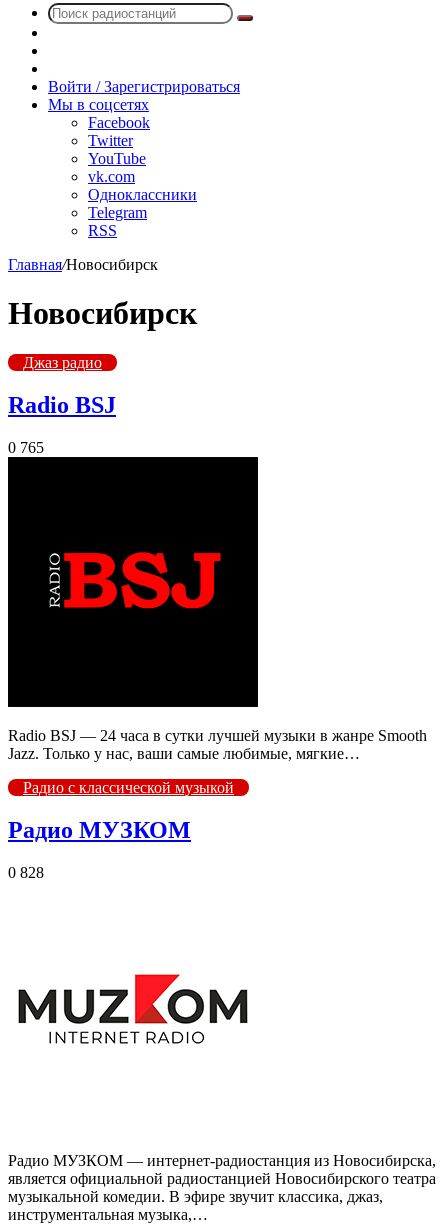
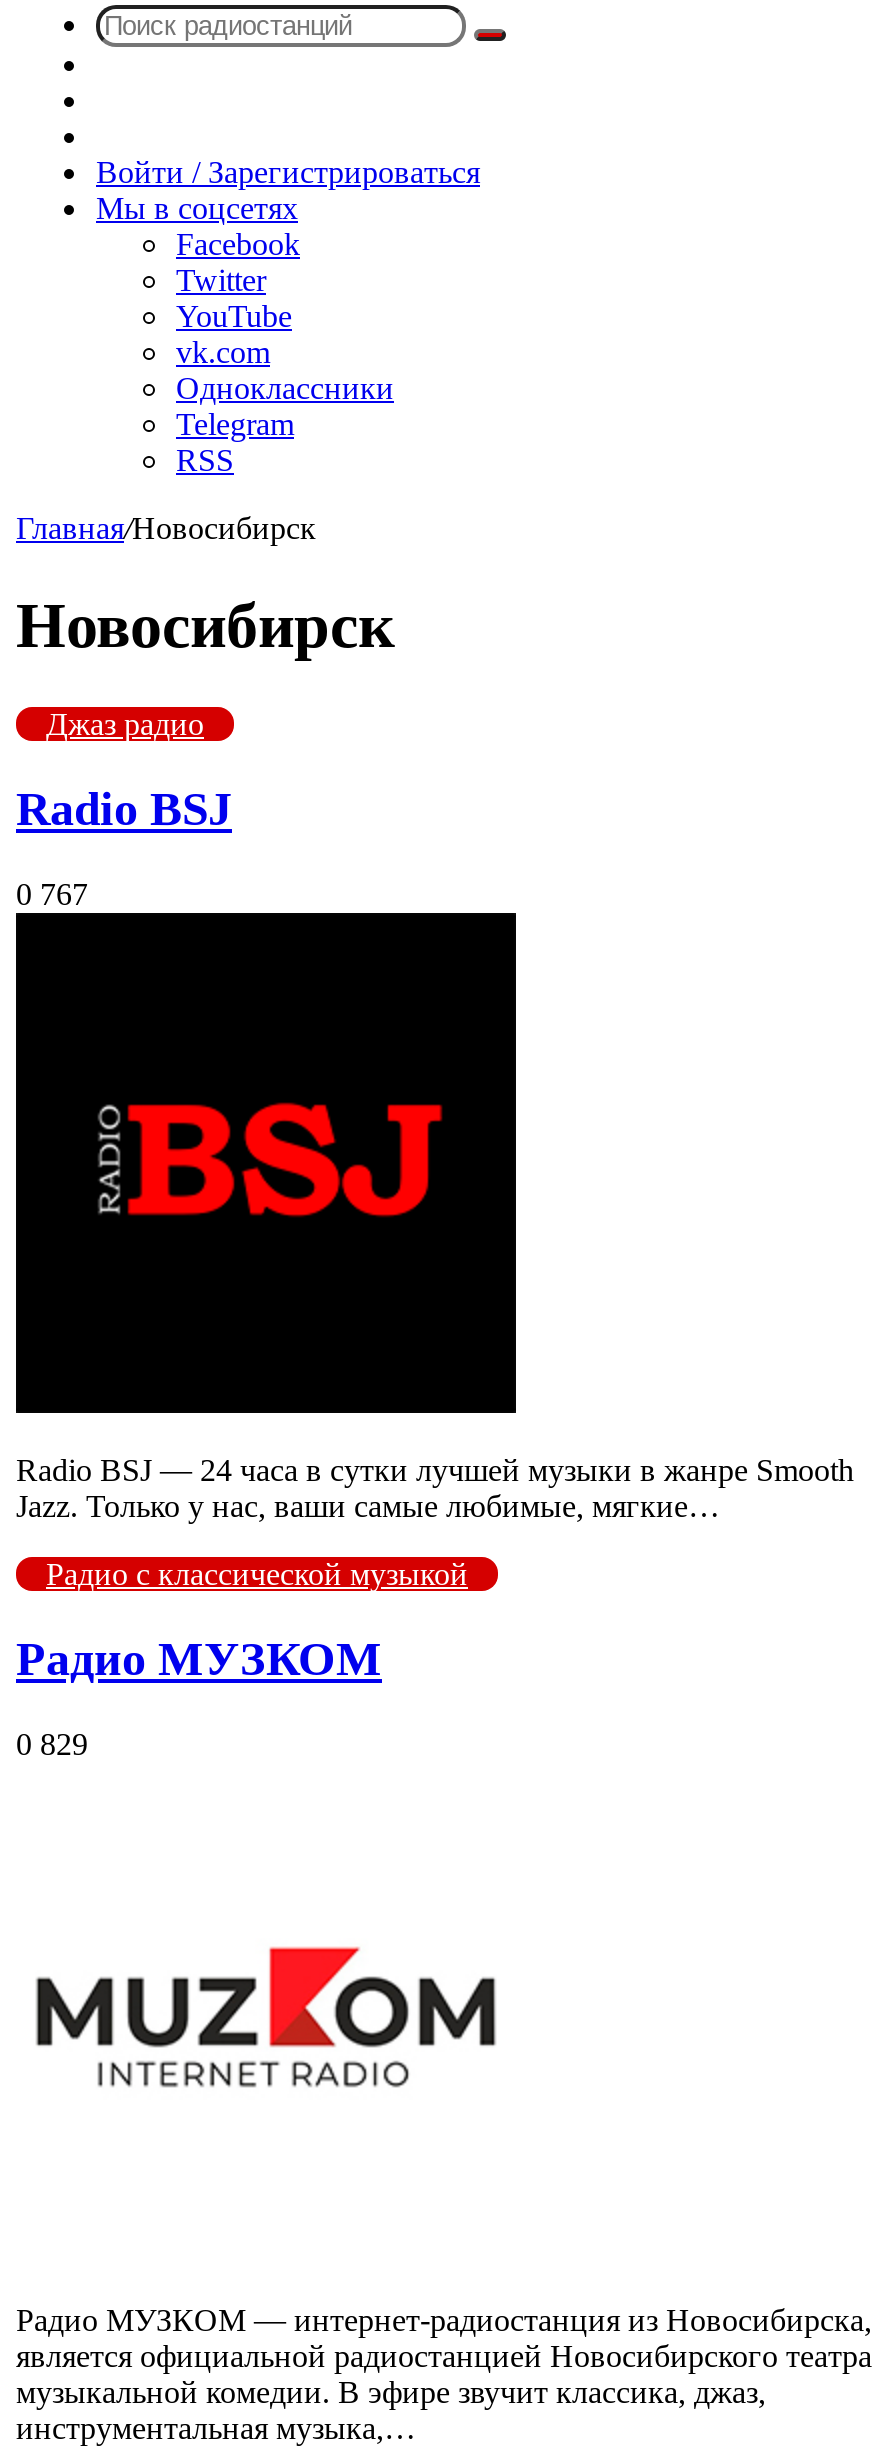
[8,439,44,456] 0 765 -> [16,876,88,910] 0 767
[8,863,44,880] 0 828 -> [16,1726,88,1760] 0 829

